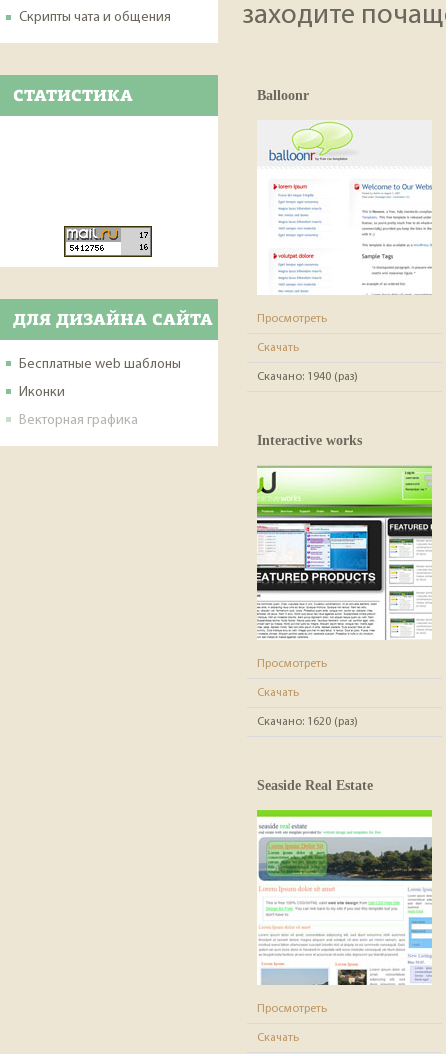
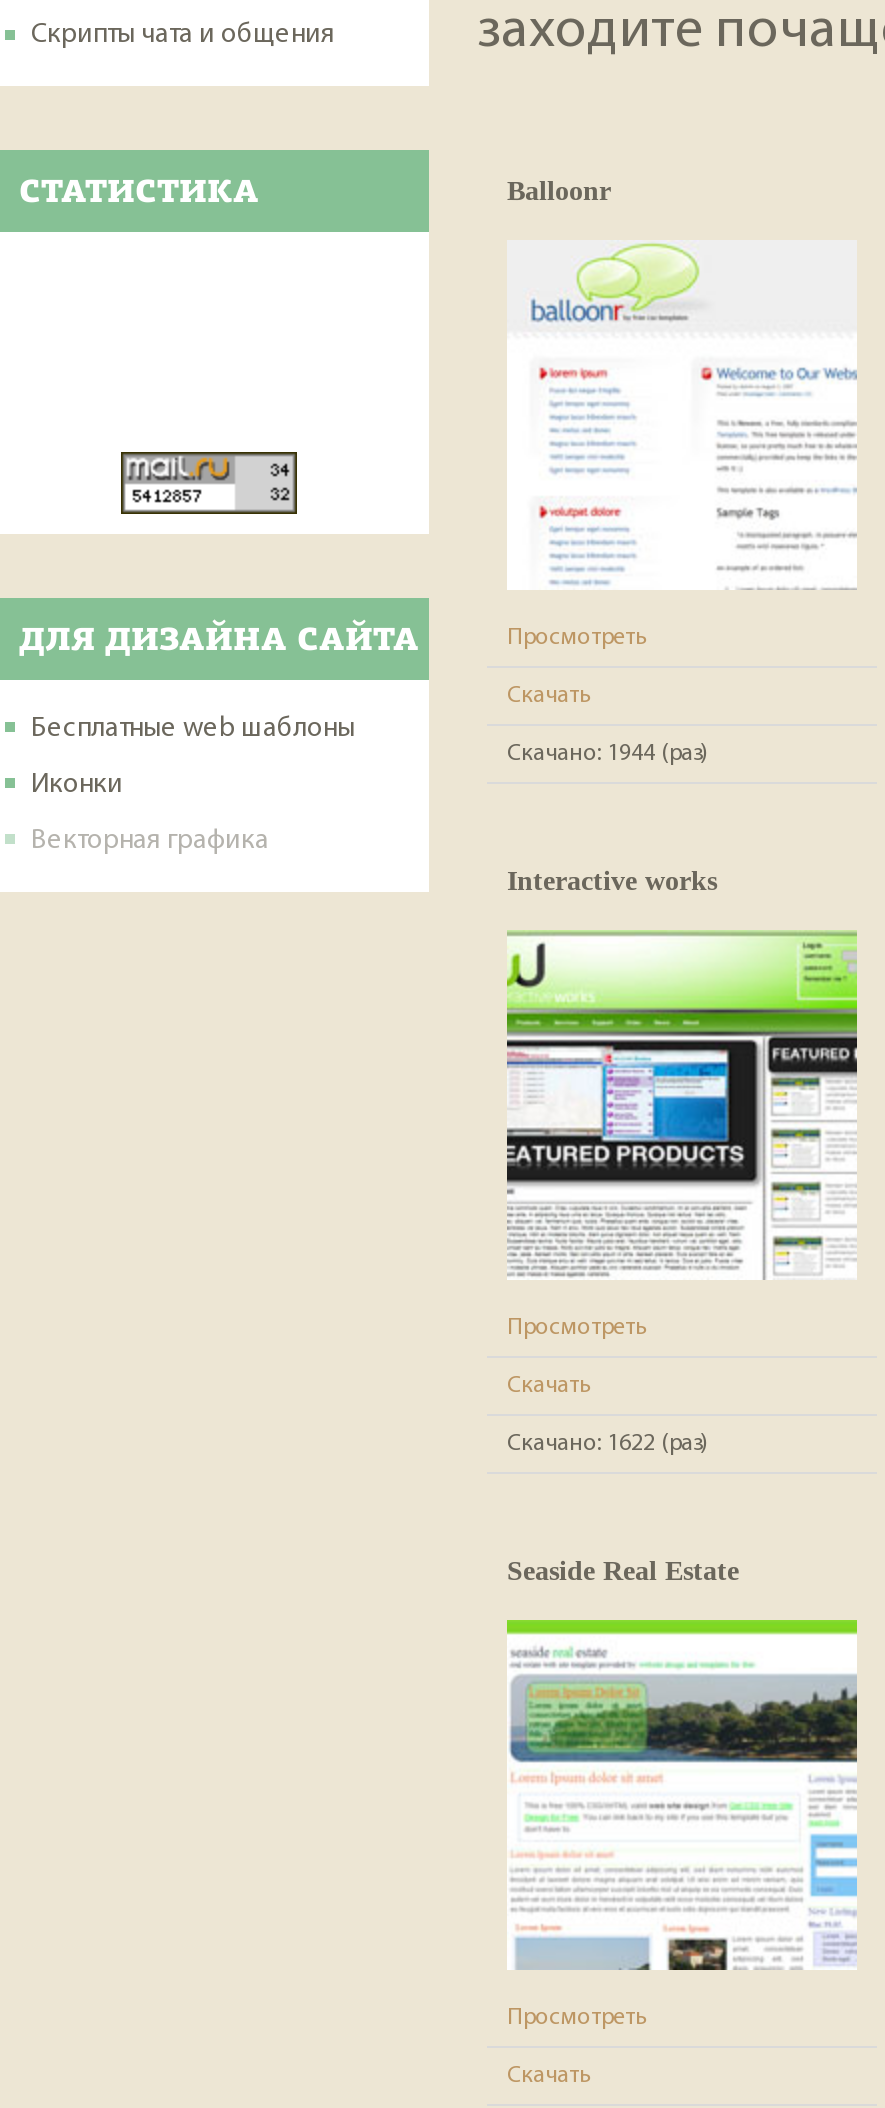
[257,371,358,383] Скачано: 1940 (раз) -> [507,742,709,766] Скачано: 1944 (раз)
[257,716,358,728] Скачано: 1620 (раз) -> [507,1432,709,1456] Скачано: 1622 (раз)

